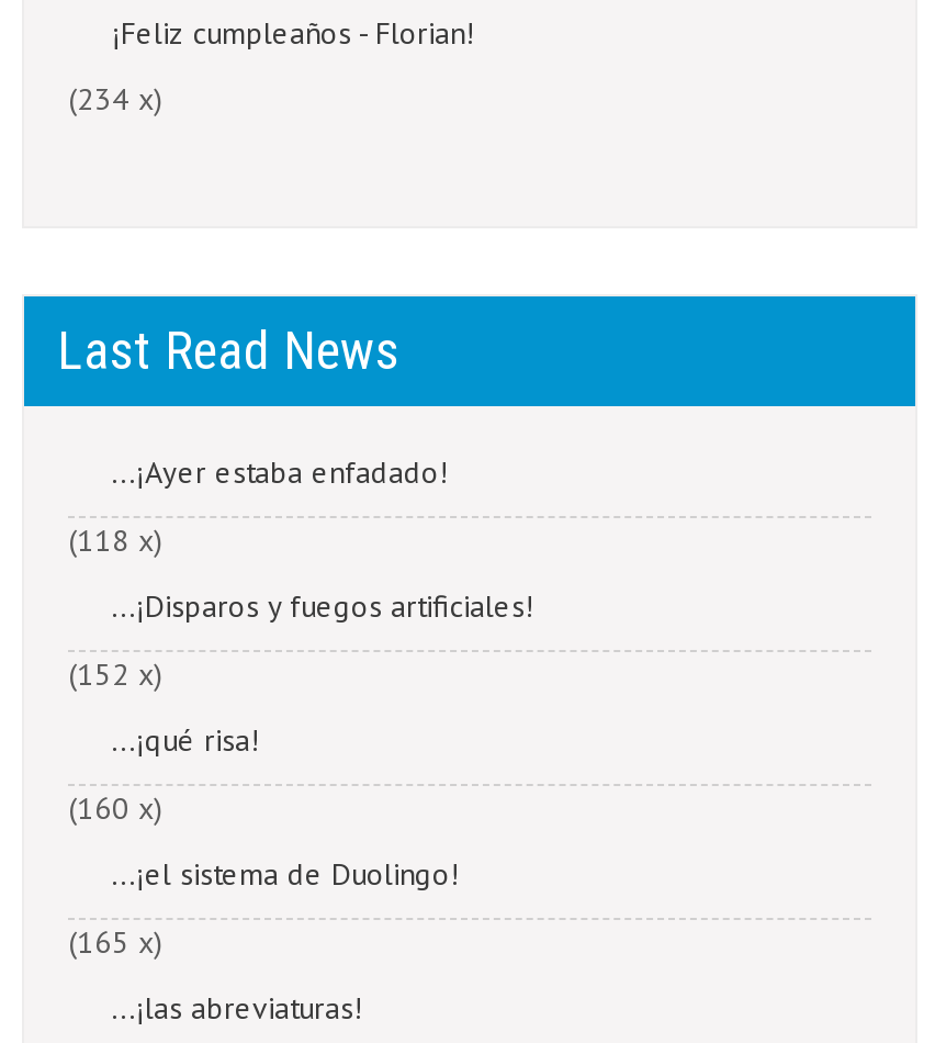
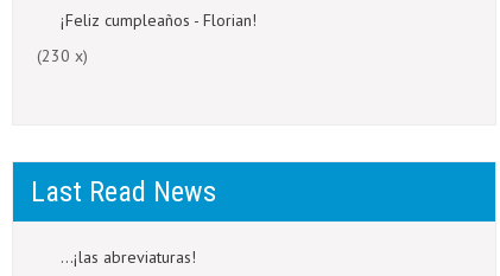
[68,78,162,117] (234 x) -> [37,44,88,66] (230 x)
[68,451,533,961] ...¡Ayer estaba enfadado! | (118 x) | ...¡Disparos y fuegos artificiales! | (152 x) | ...¡qué risa! | (160 x) | ...¡el sistema de Duolingo! | (165 x) -> none

